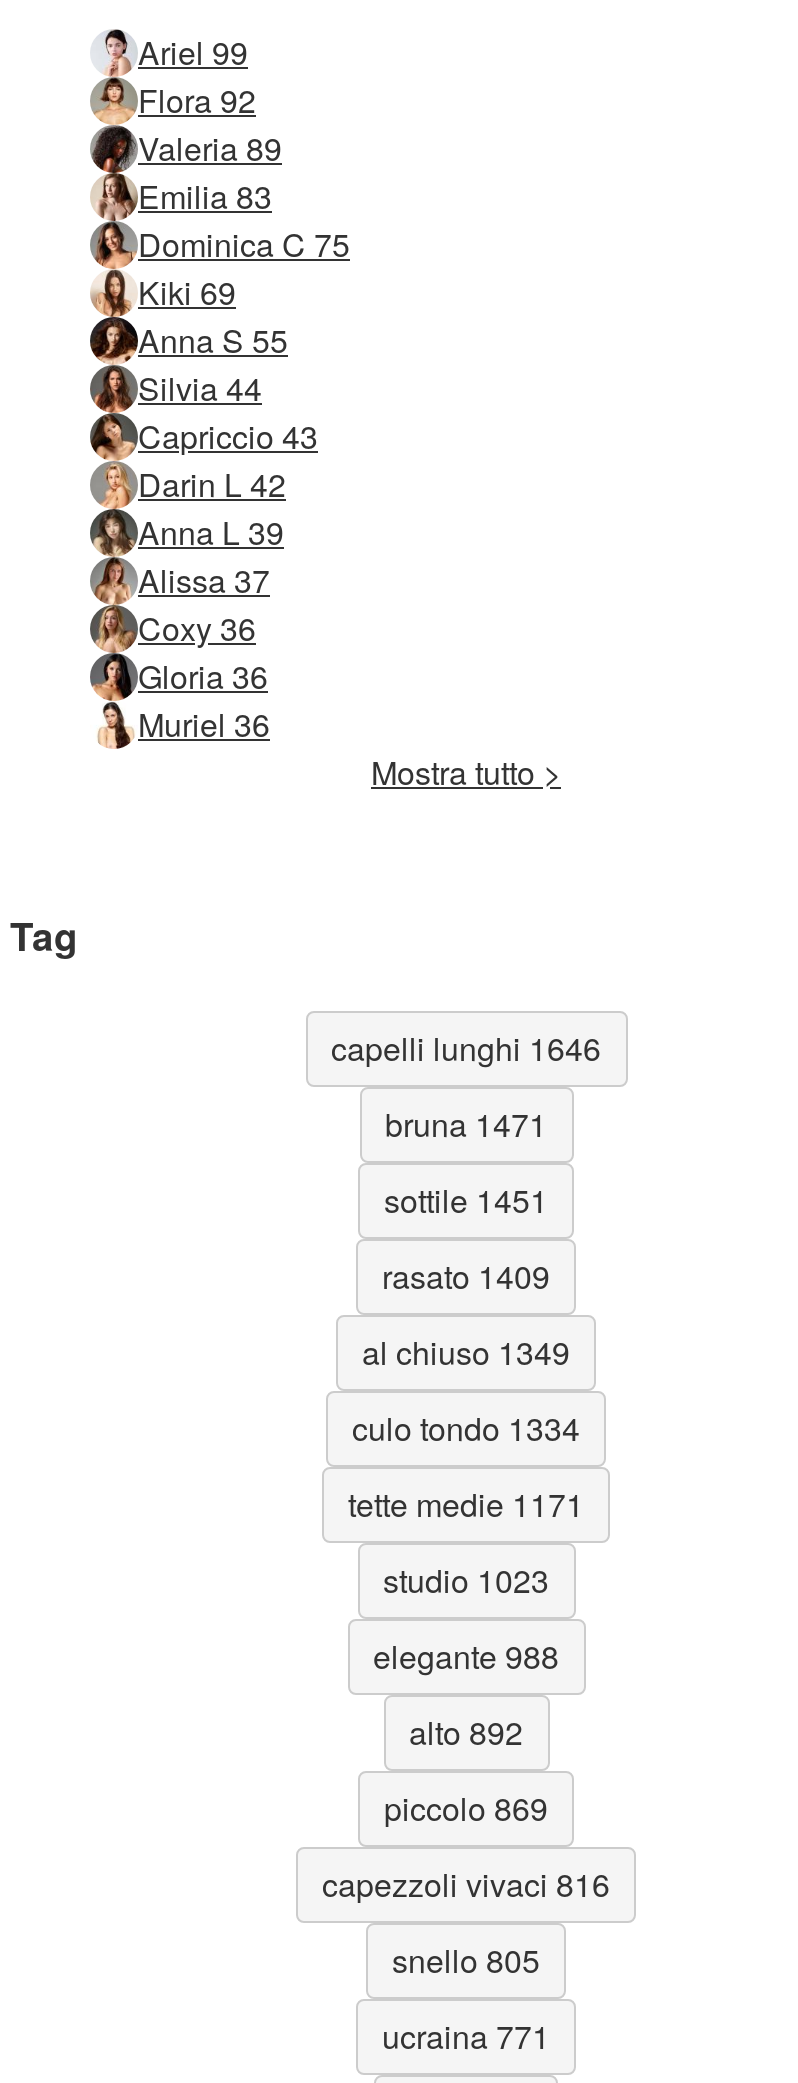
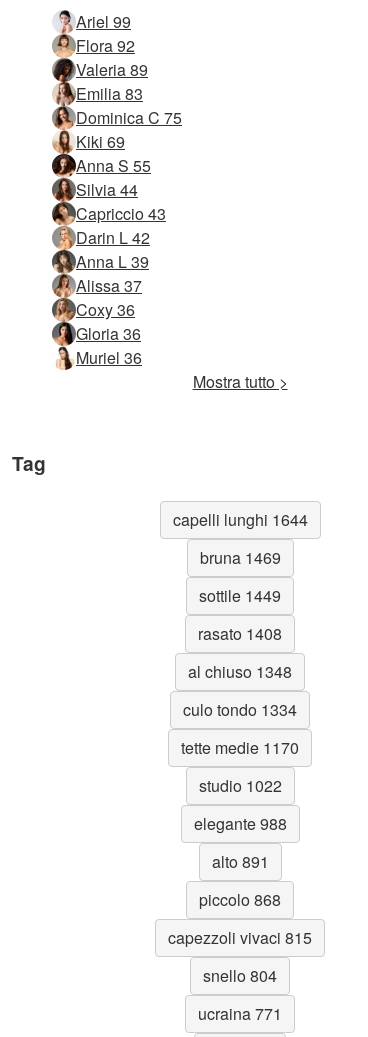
[331,1026,601,1072] capelli lunghi 1646 -> [172,508,307,531] capelli lunghi 1644
[385,1102,547,1148] bruna 1471 -> [199,546,280,569] bruna 1469
[384,1178,548,1224] sottile 1451 -> [199,584,281,607] sottile 1449
[382,1254,550,1300] rasato 1409 -> [198,622,282,645] rasato 1408
[362,1330,570,1376] al chiuso 1349 -> [188,660,292,683] al chiuso 1348
[348,1482,584,1528] tette medie 1171 -> [181,736,299,759] tette medie 1170
[383,1558,549,1604] studio 1023 -> [198,774,281,797] studio 1022
[409,1710,523,1756] alto 892 -> [211,850,268,873] alto 891
[384,1786,548,1832] piccolo 869 -> [199,888,281,911] piccolo 868
[322,1862,610,1908] capezzoli vivaci 816 -> [168,926,312,949] capezzoli vivaci 815
[392,1938,540,1984] snello 805 -> [203,964,277,987] snello 804

